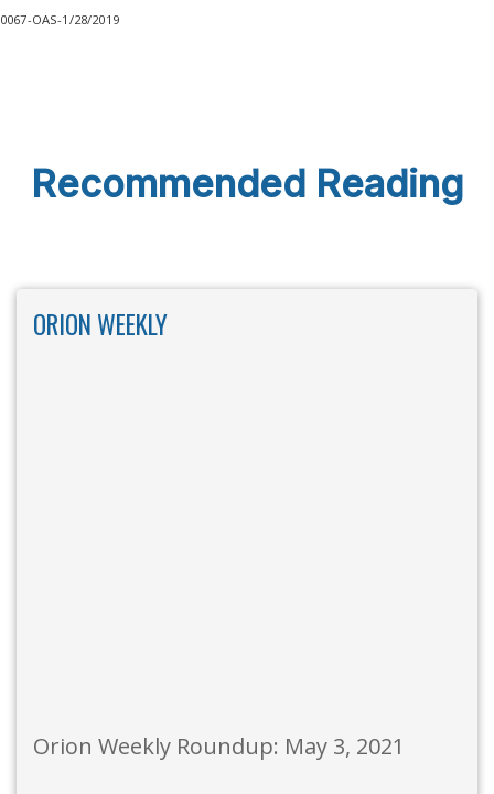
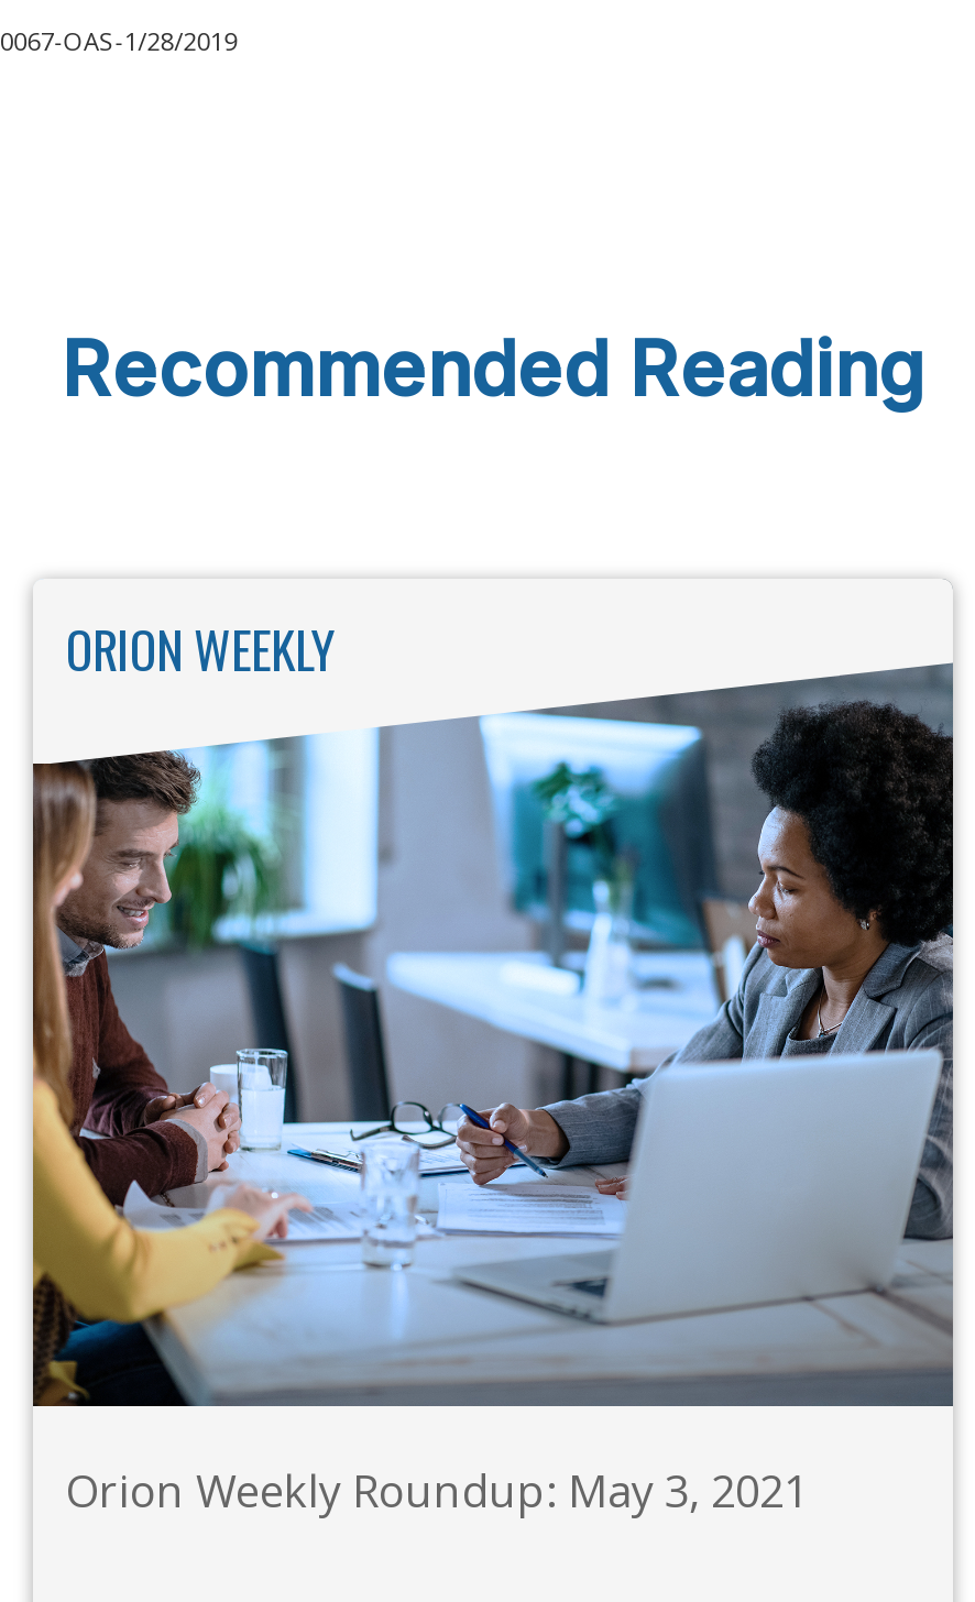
none -> [31,662,955,1408] [image]

